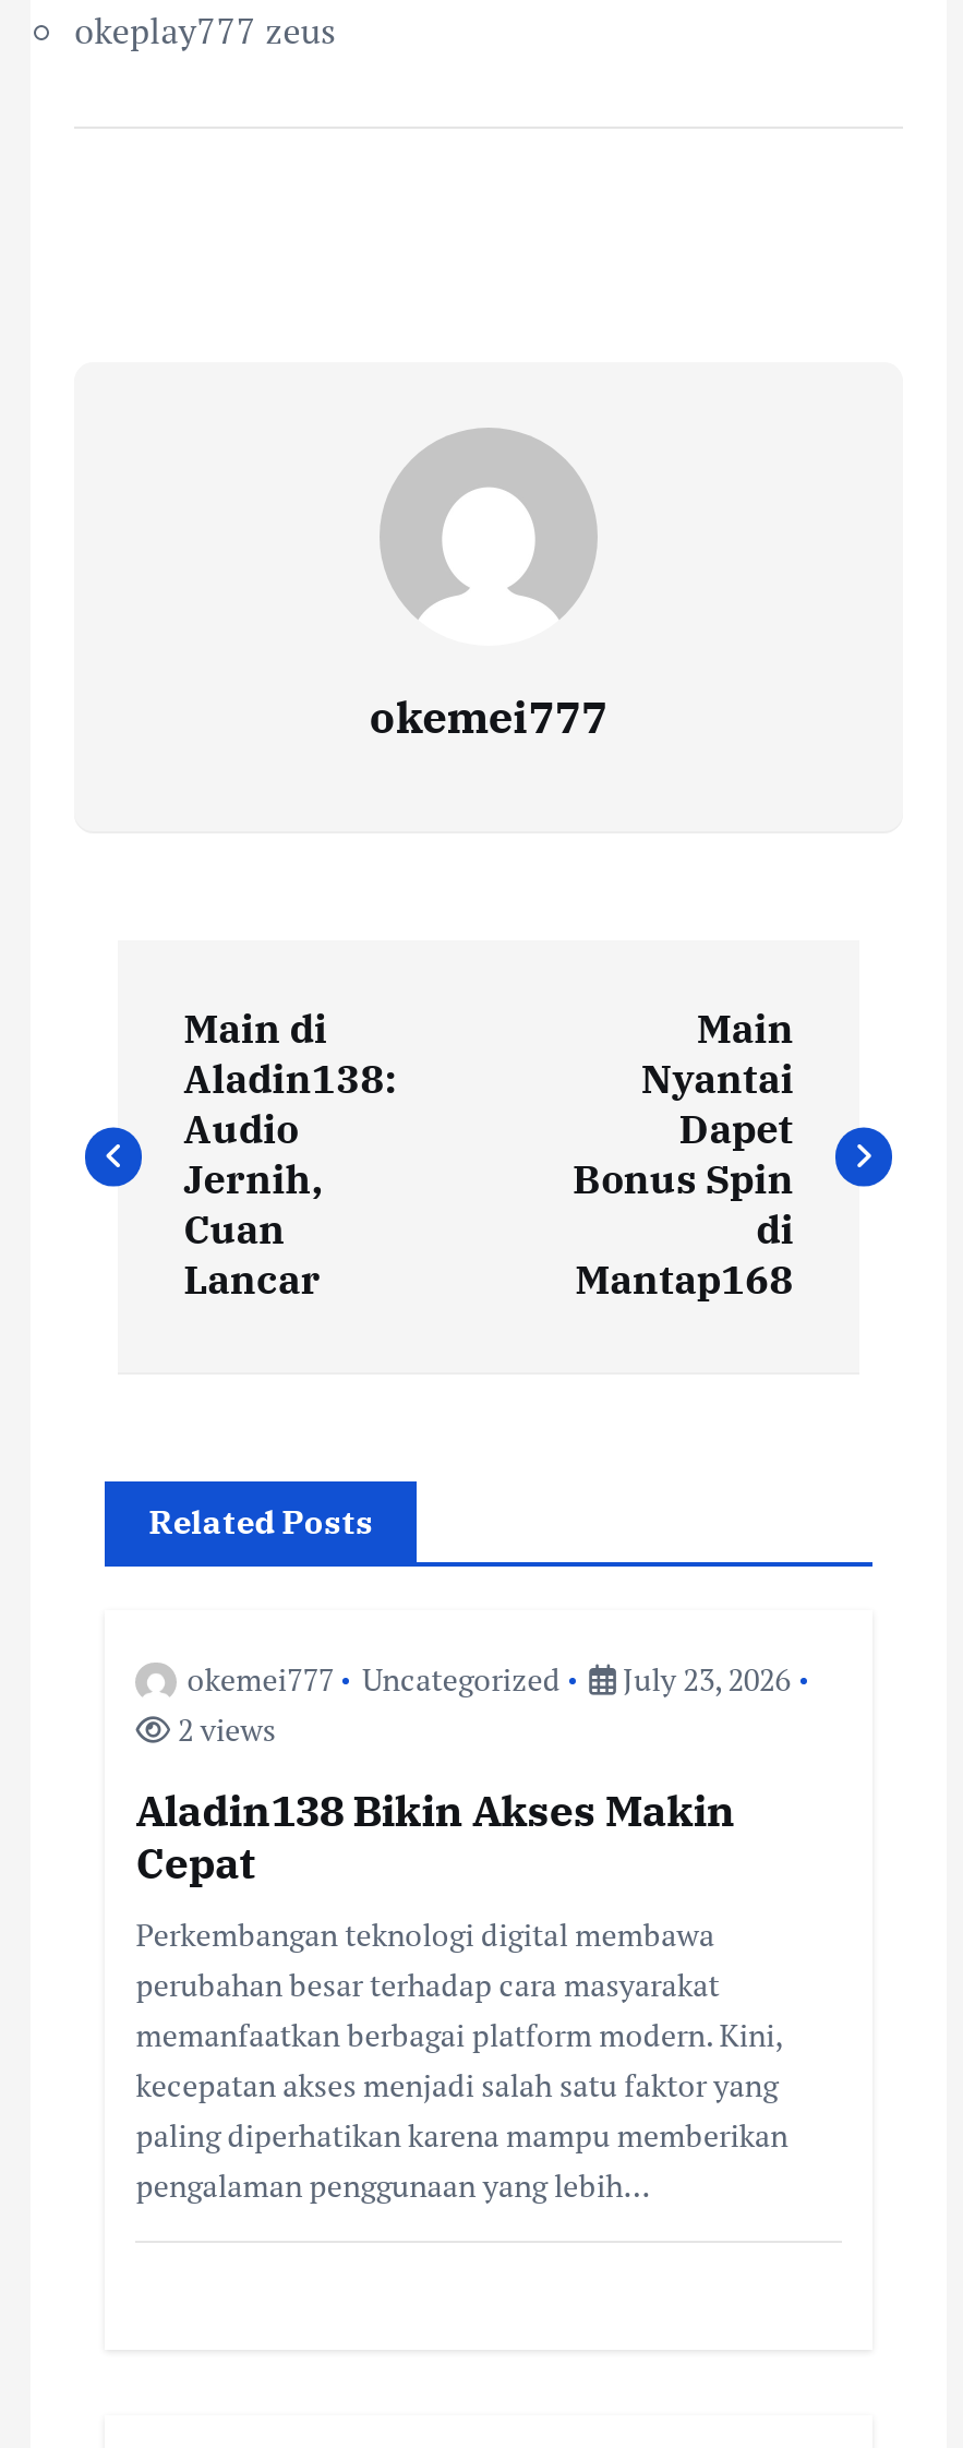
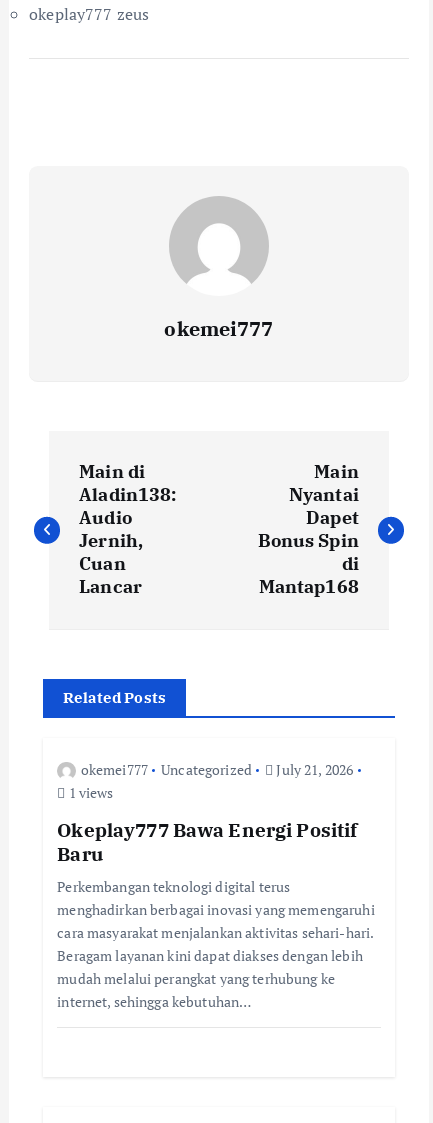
[171,1657,790,1749] July 23, 2026 | 2 views -> [65,759,353,801] July 21, 2026 | 1 views
[136,1782,788,2205] Aladin138 Bikin Akses Makin | Cepat | Perkembangan teknologi digital membawa | perubahan besar terhadap cara masyarakat | memanfaatkan berbagai platform modern. Kini, | kecepatan akses menjadi salah satu faktor yang | paling diperhatikan karena mampu memberikan | pengalaman penggunaan yang lebih… -> [57,817,375,1011] Okeplay777 Bawa Energi Positif | Baru | Perkembangan teknologi digital terus | menghadirkan berbagai inovasi yang memengaruhi | cara masyarakat menjalankan aktivitas sehari-hari. | Beragam layanan kini dapat diakses dengan lebih | mudah melalui perangkat yang terhubung ke | internet, sehingga kebutuhan…

